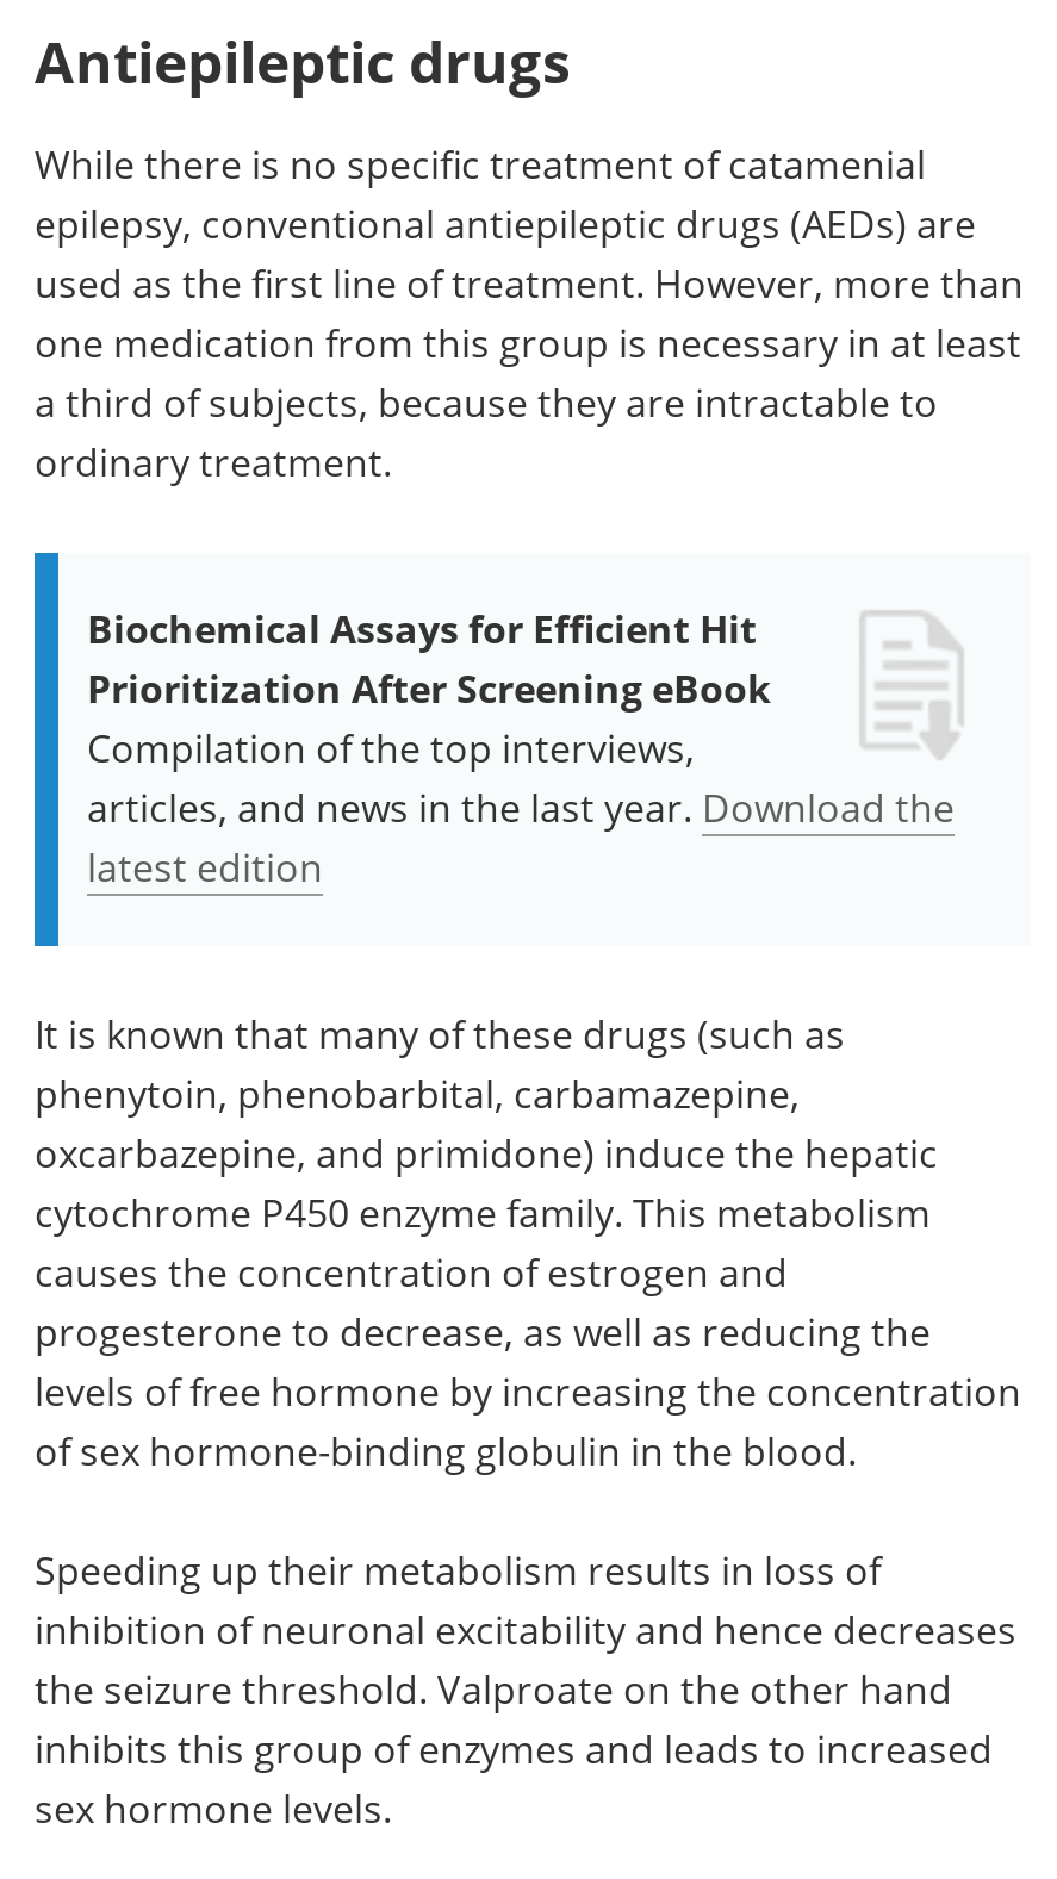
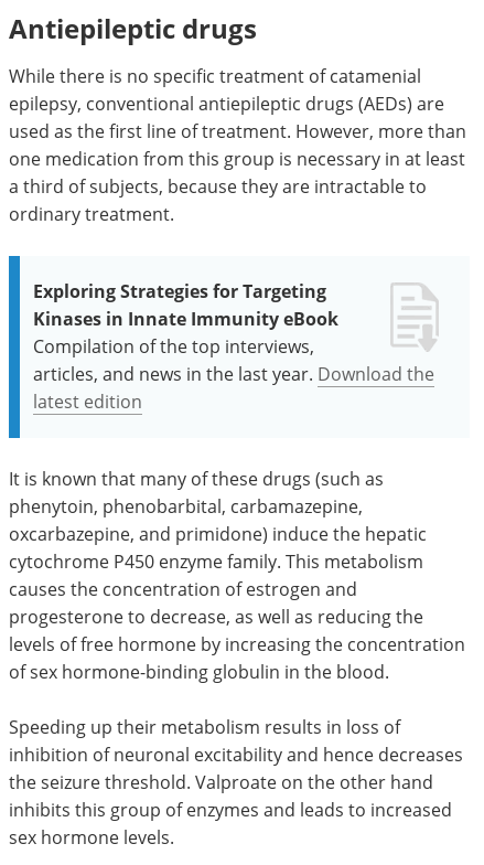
[87,603,771,715] Biochemical Assays for Efficient Hit | Prioritization After Screening eBook -> [33,279,338,331] Exploring Strategies for Targeting | Kinases in Innate Immunity eBook

